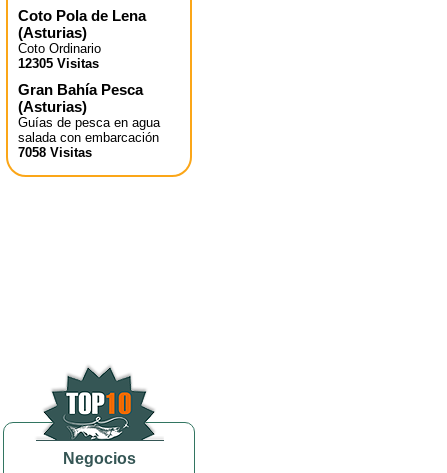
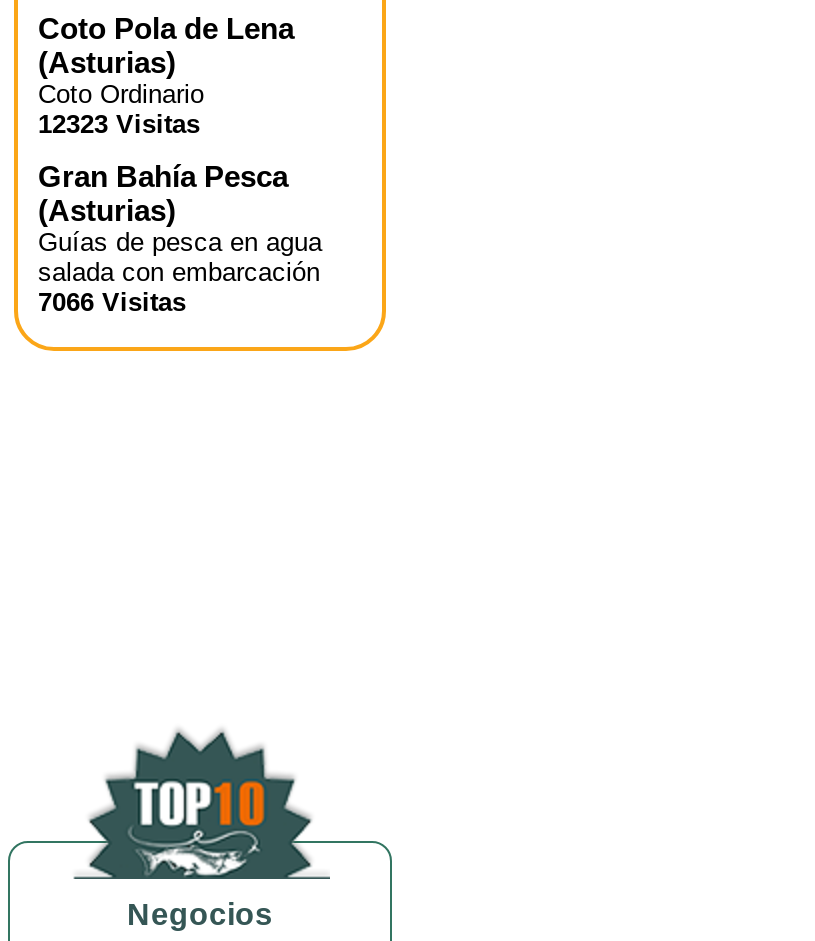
[18,56,99,71] 12305 Visitas -> [38,109,200,139] 12323 Visitas
[18,145,92,160] 7058 Visitas -> [38,287,186,317] 7066 Visitas

